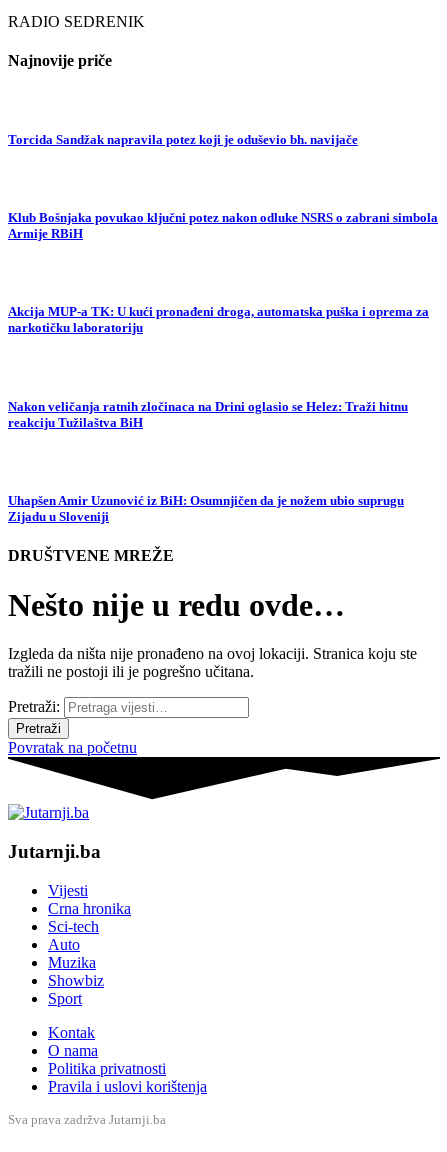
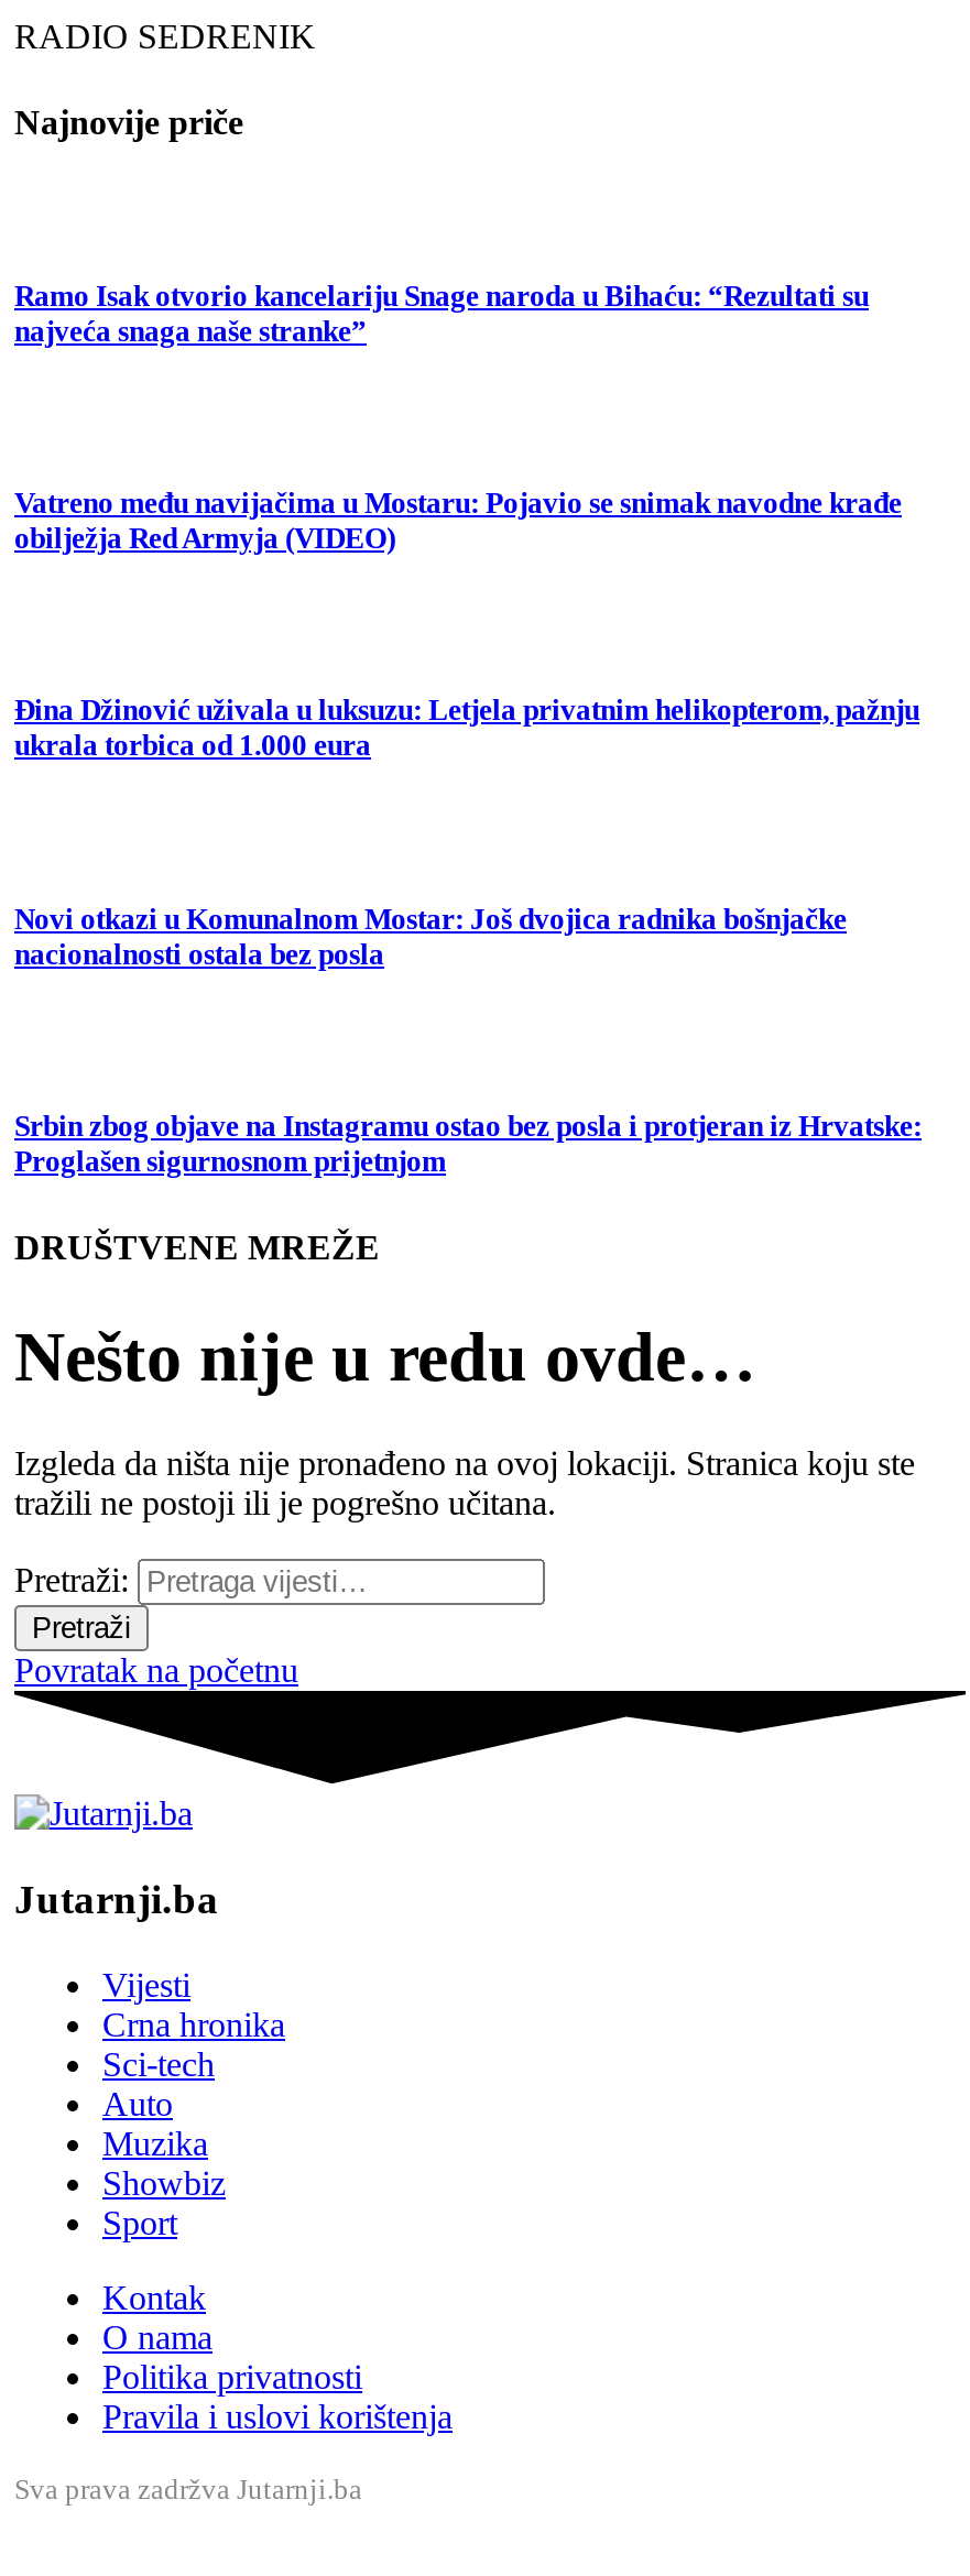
[8,132,358,147] Torcida Sandžak napravila potez koji je oduševio bh. navijače -> [14,279,869,347] Ramo Isak otvorio kancelariju Snage naroda u Bihaću: “Rezultati su | najveća snaga naše stranke”
[8,210,438,241] Klub Bošnjaka povukao ključni potez nakon odluke NSRS o zabrani simbola | Armije RBiH -> [14,487,902,555] Vatreno među navijačima u Mostaru: Pojavio se snimak navodne krađe | obilježja Red Armyja (VIDEO)
[8,304,429,335] Akcija MUP-a TK: U kući pronađeni droga, automatska puška i oprema za | narkotičku laboratoriju -> [14,695,919,763] Đina Džinović uživala u luksuzu: Letjela privatnim helikopterom, pažnju | ukrala torbica od 1.000 eura
[8,399,408,430] Nakon veličanja ratnih zločinaca na Drini oglasio se Helez: Traži hitnu | reakciju Tužilaštva BiH -> [14,902,847,971] Novi otkazi u Komunalnom Mostar: Još dvojica radnika bošnjačke | nacionalnosti ostala bez posla
[8,493,404,524] Uhapšen Amir Uzunović iz BiH: Osumnjičen da je nožem ubio suprugu | Zijadu u Sloveniji -> [14,1110,922,1178] Srbin zbog objave na Instagramu ostao bez posla i protjeran iz Hrvatske: | Proglašen sigurnosnom prijetnjom

